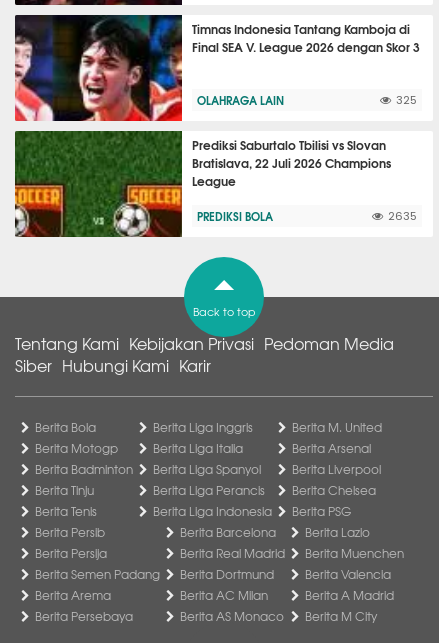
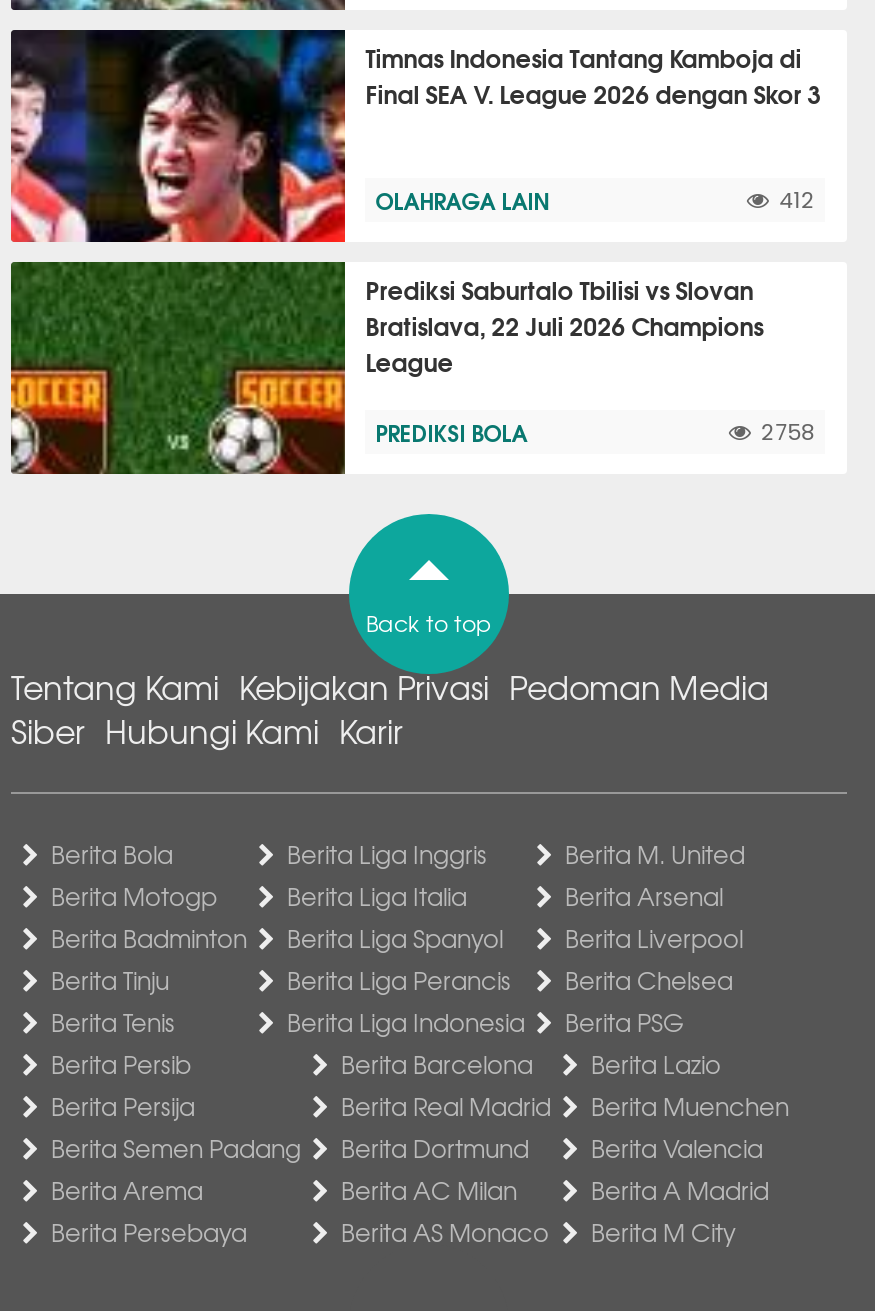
[396,95,417,106] 325 -> [779,190,815,212] 412
[388,211,417,222] 2635 -> [761,422,815,444] 2758

